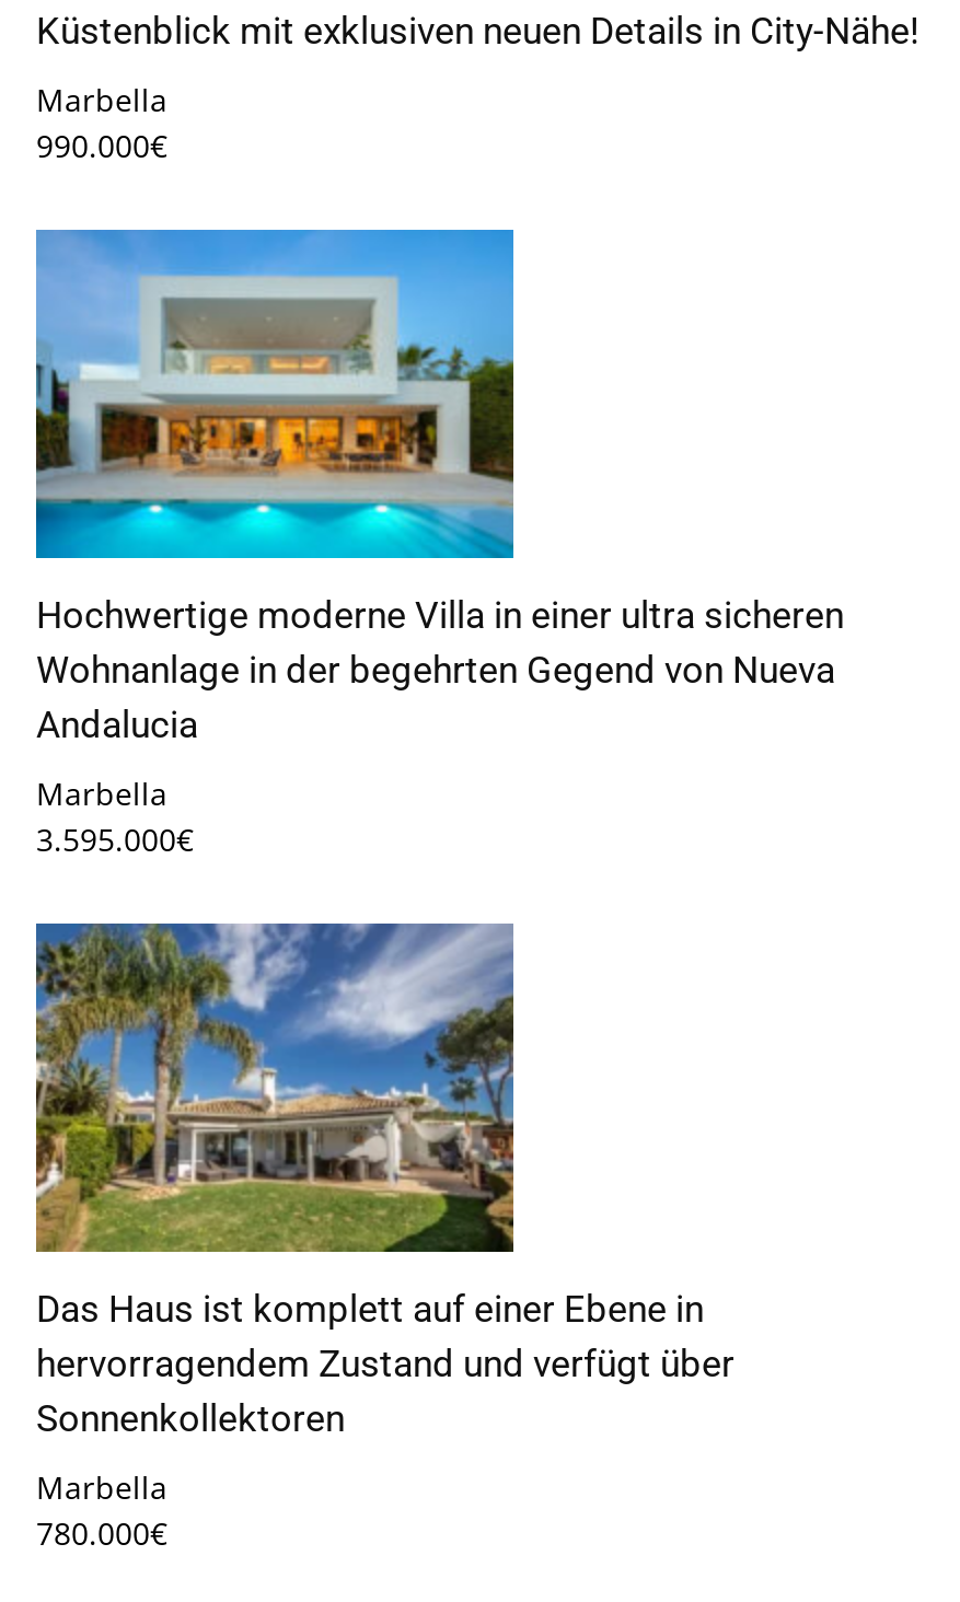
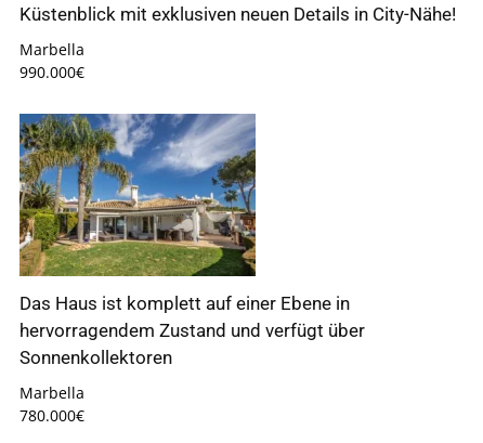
[34,228,844,860] [image] | Hochwertige moderne Villa in einer ultra sicheren | Wohnanlage in der begehrten Gegend von Nueva | Andalucia | Marbella | 3.595.000€ -> none

